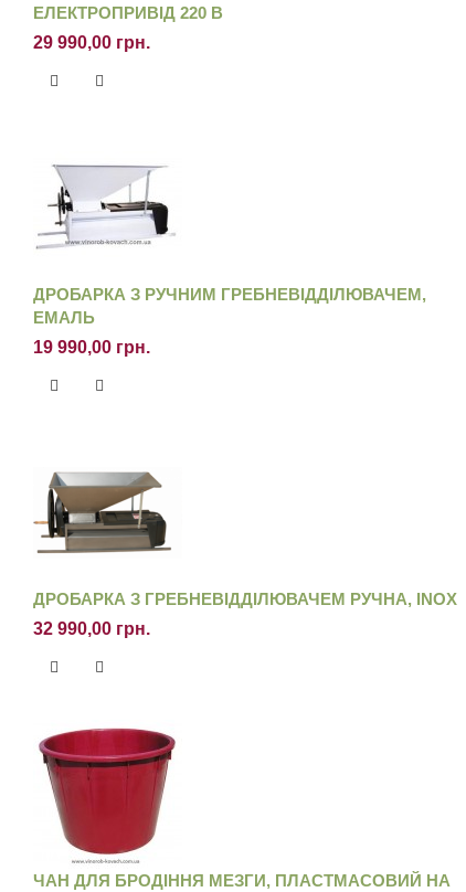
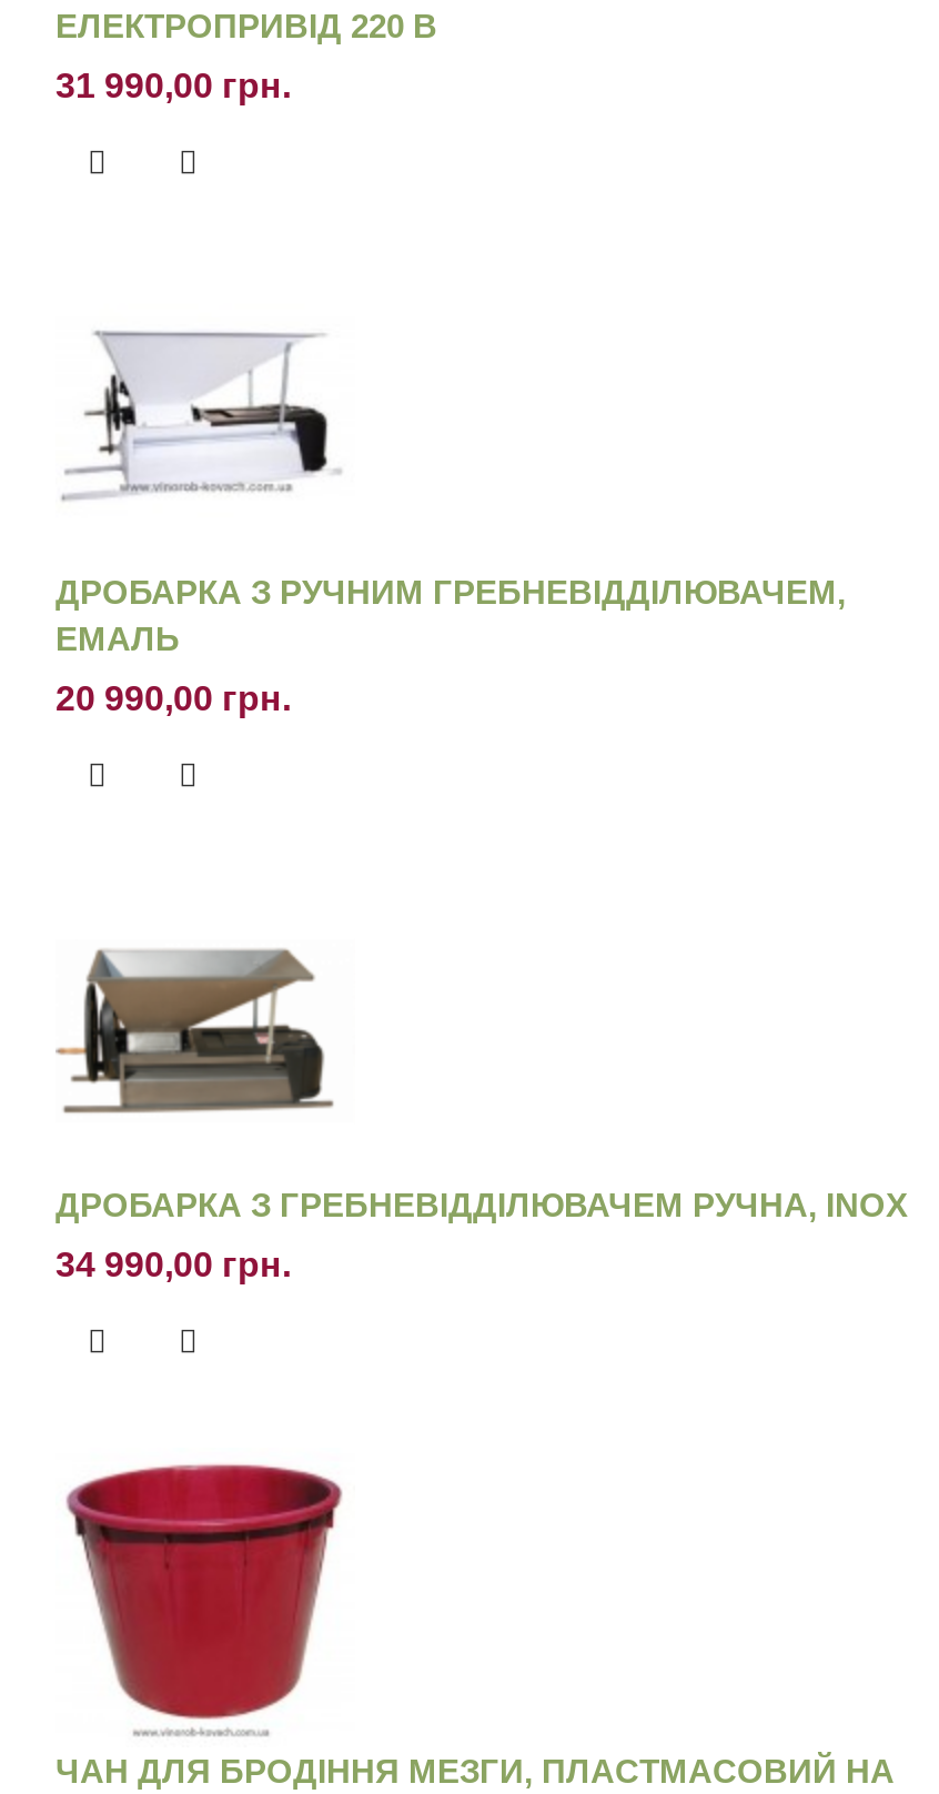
[33,33,150,52] 29 990,00 грн. -> [55,67,291,104] 31 990,00 грн.
[33,338,150,357] 19 990,00 грн. -> [55,679,291,717] 20 990,00 грн.
[33,619,150,638] 32 990,00 грн. -> [55,1246,291,1283] 34 990,00 грн.

